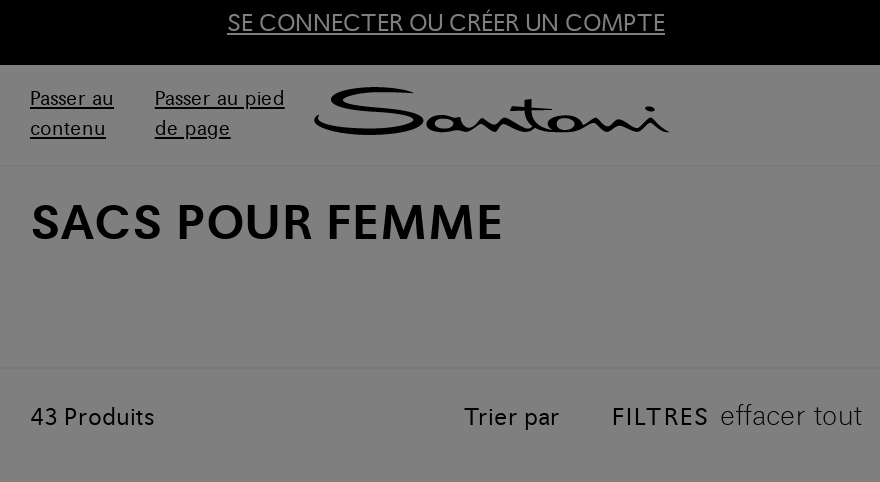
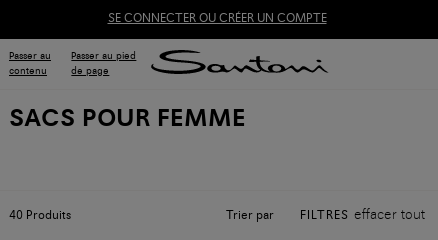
[30,403,154,431] 43 Produits -> [9,208,71,222] 40 Produits

